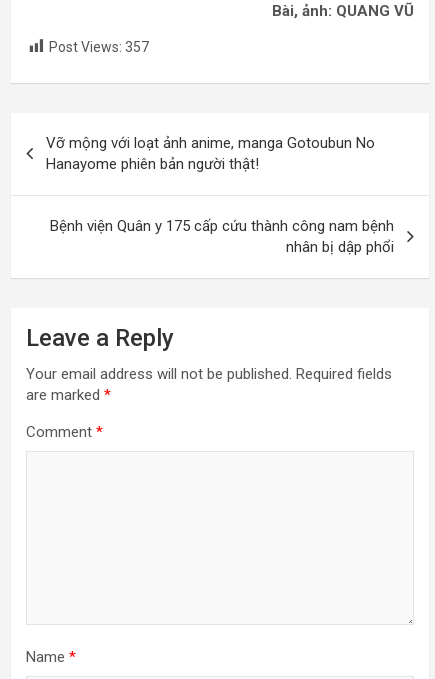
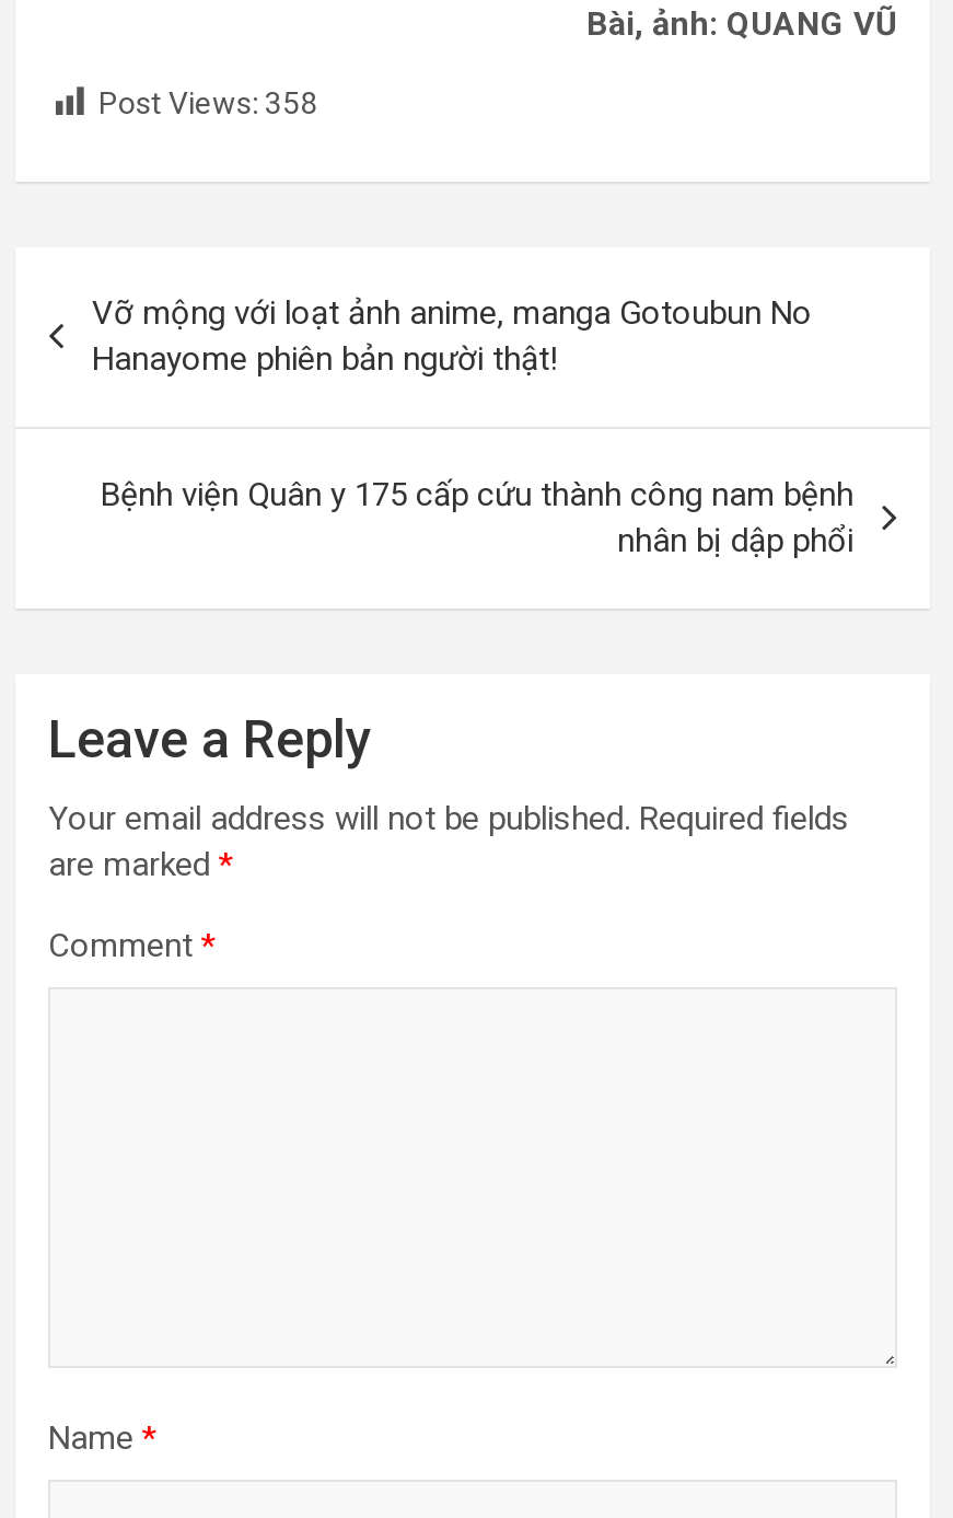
[49,39,149,55] Post Views: 357 -> [98,85,317,120] Post Views: 358

